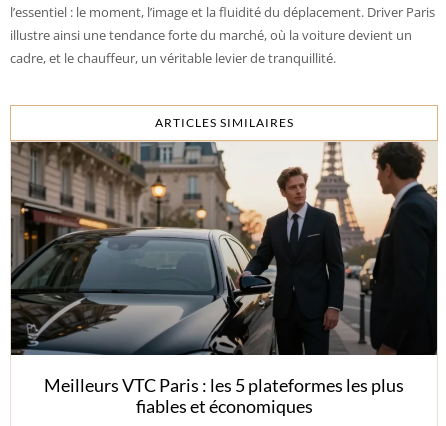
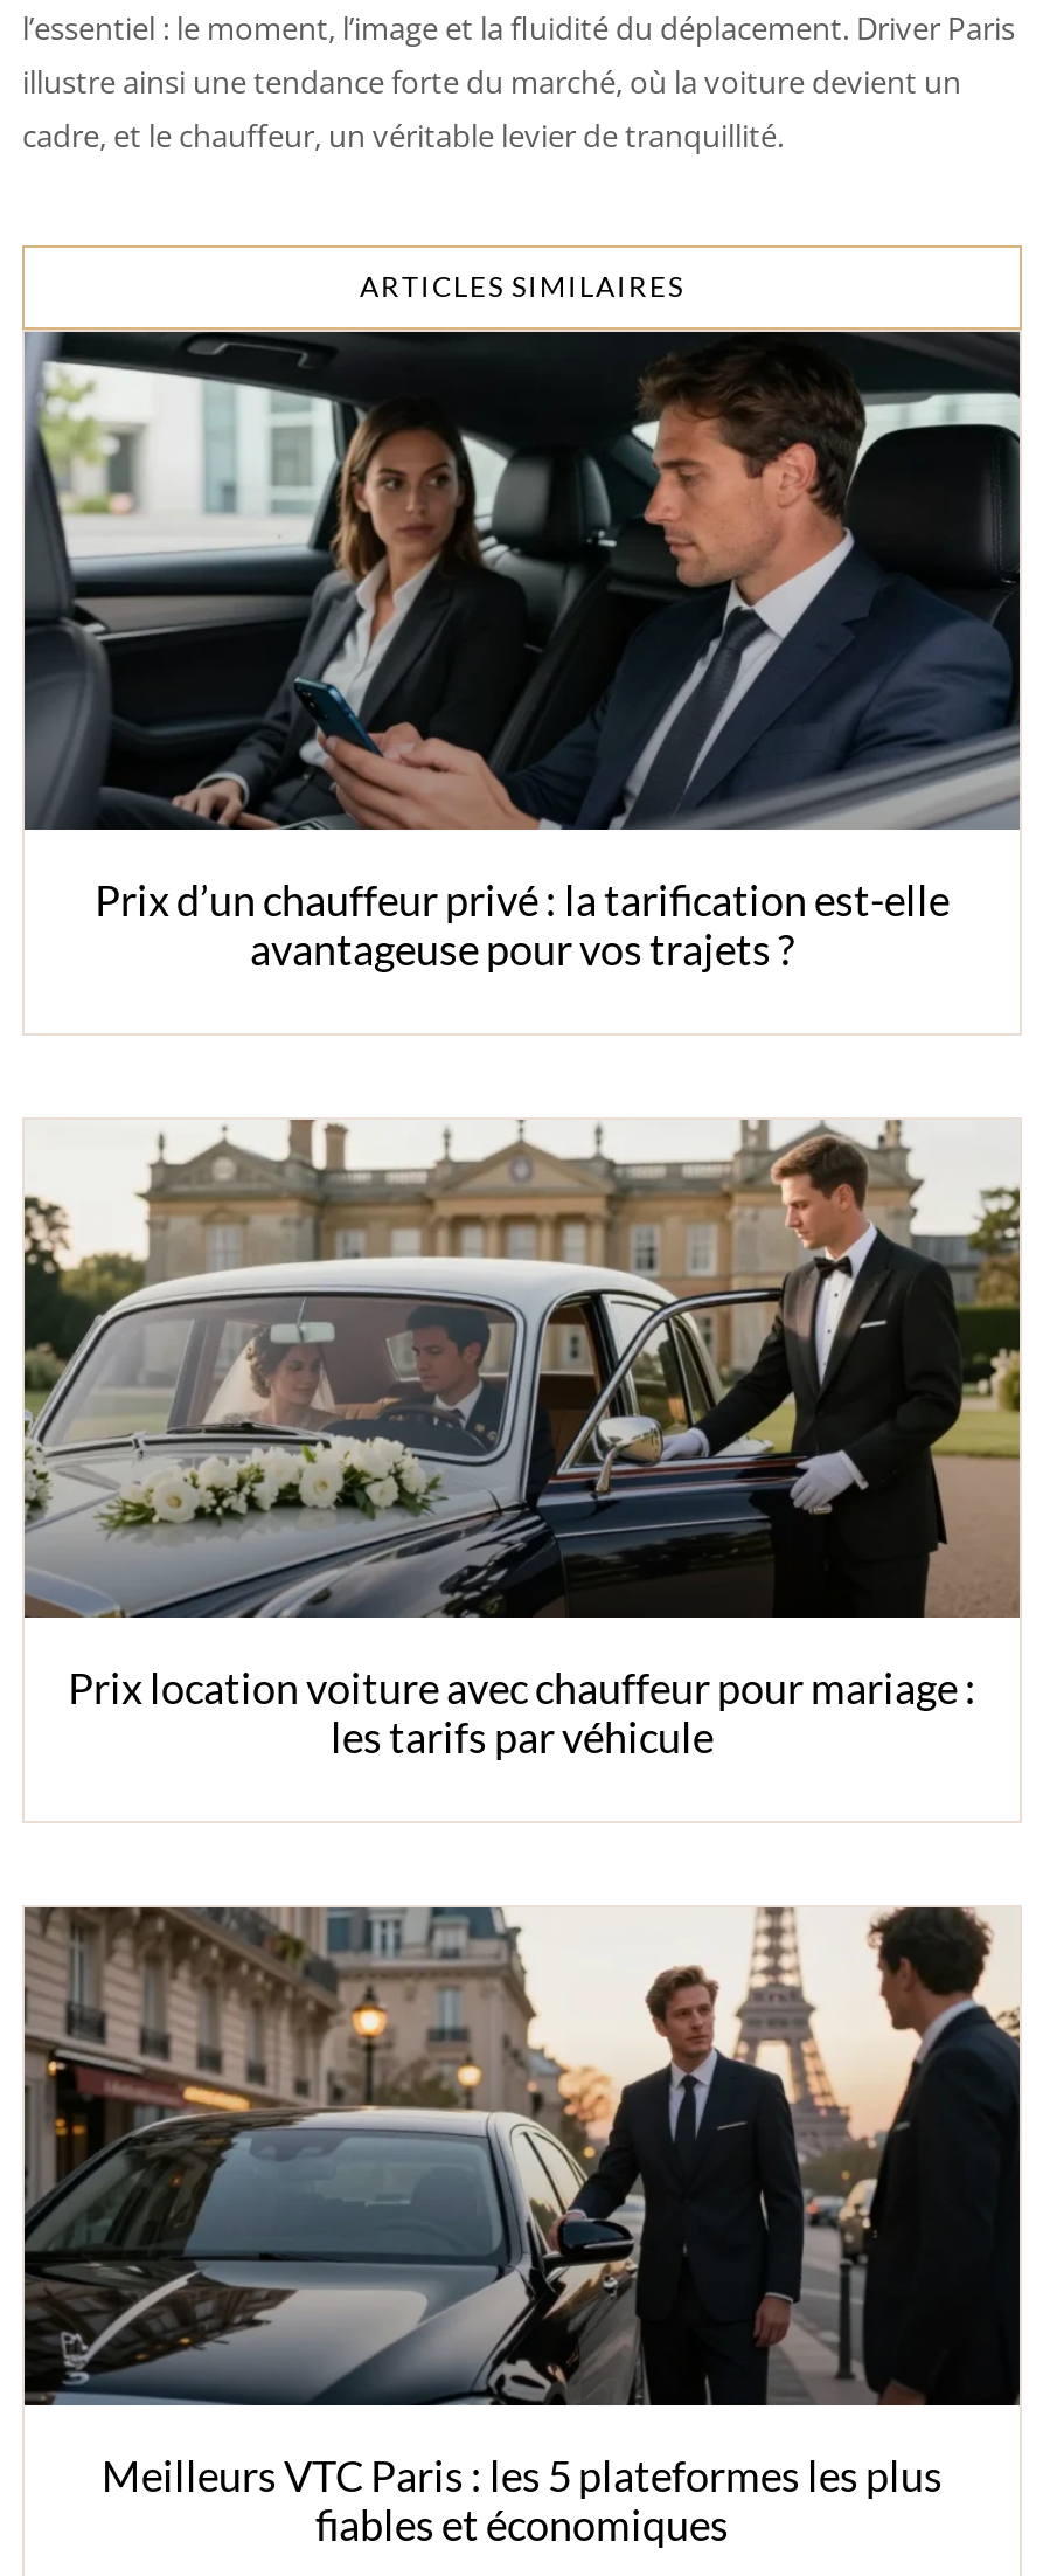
none -> [22,1117,1022,1763] [image] | Prix location voiture avec chauffeur pour mariage : | les tarifs par véhicule
none -> [25,330,1022,975] [image] | Prix d’un chauffeur privé : la tarification est-elle | avantageuse pour vos trajets ?

